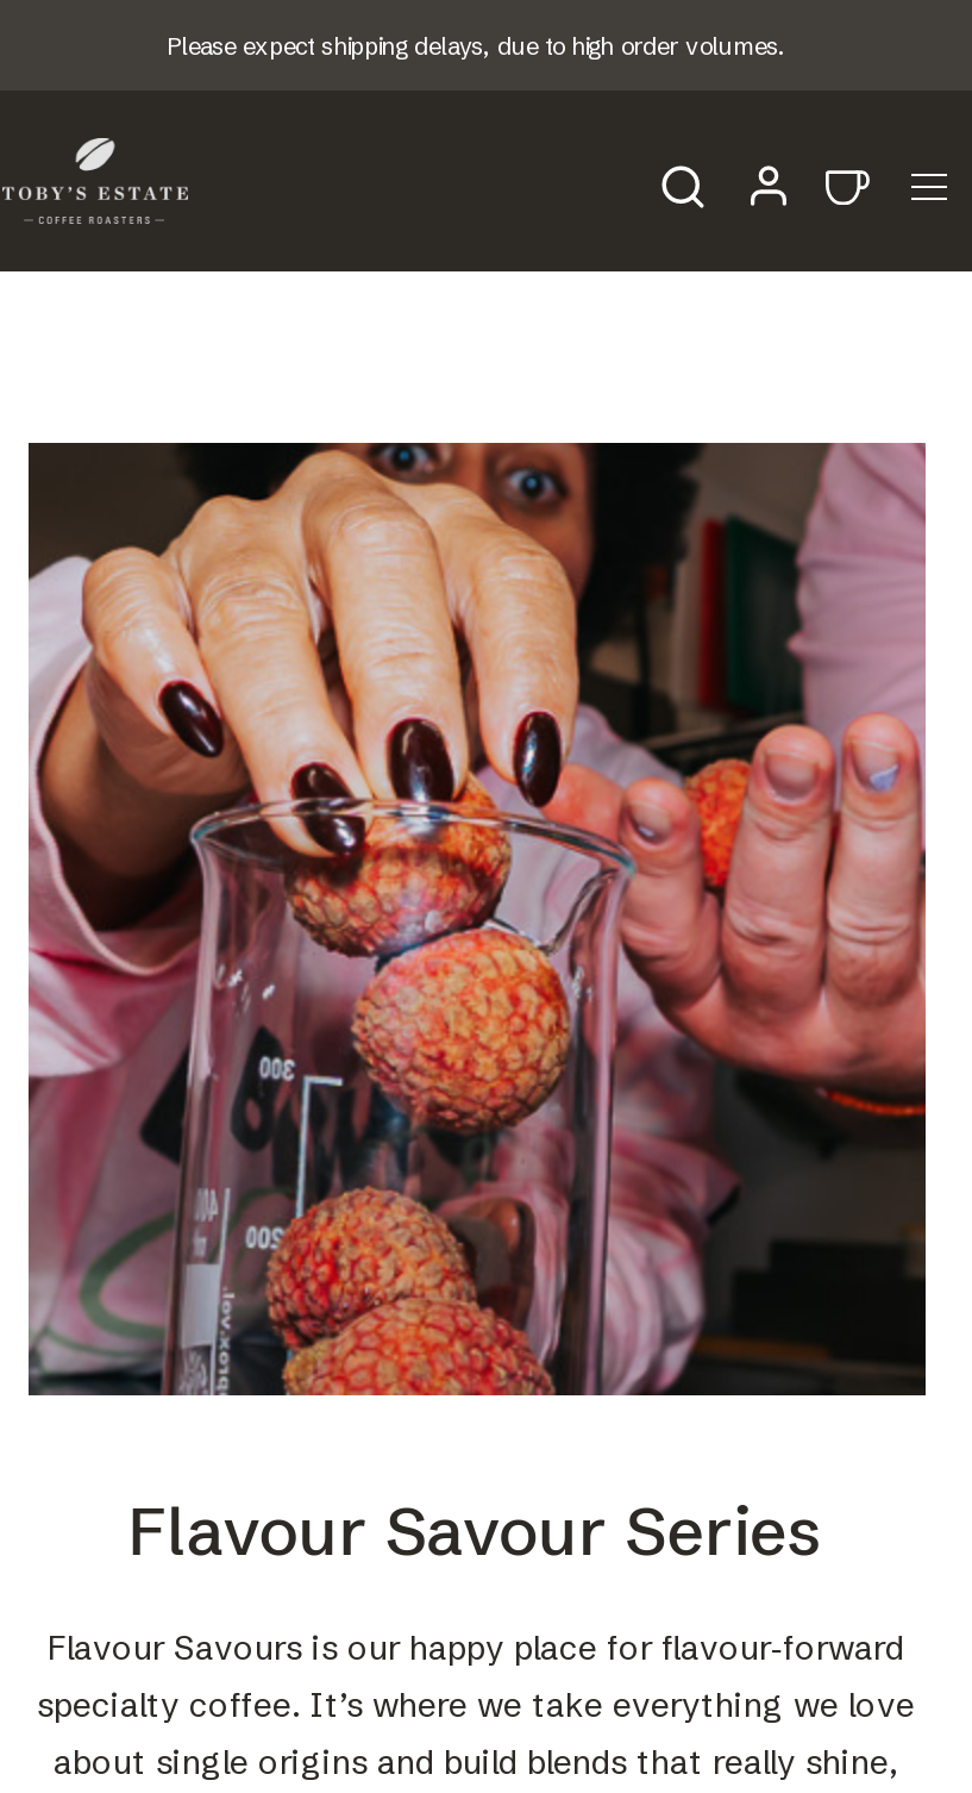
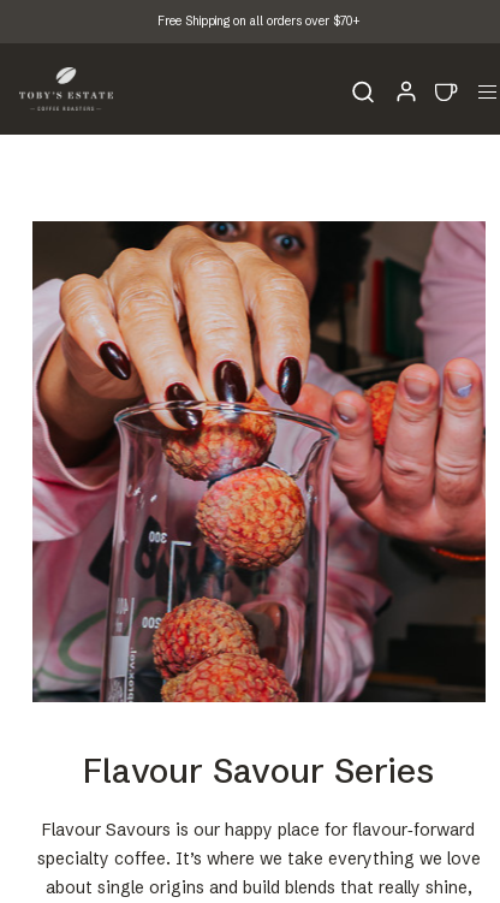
[167,31,785,62] Please expect shipping delays, due to high order volumes. -> [157,13,360,29] Free Shipping on all orders over $70+

